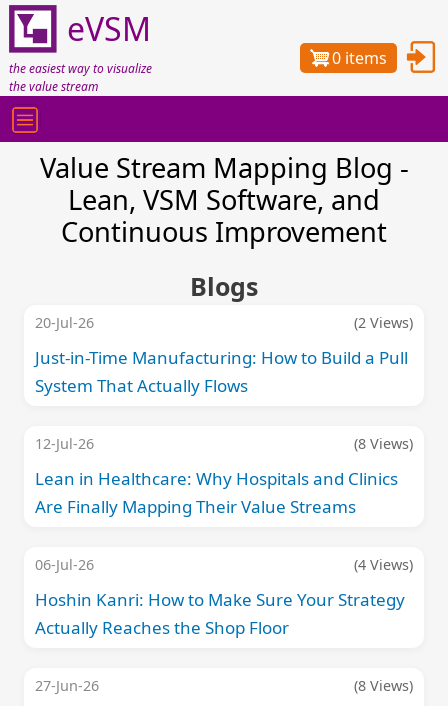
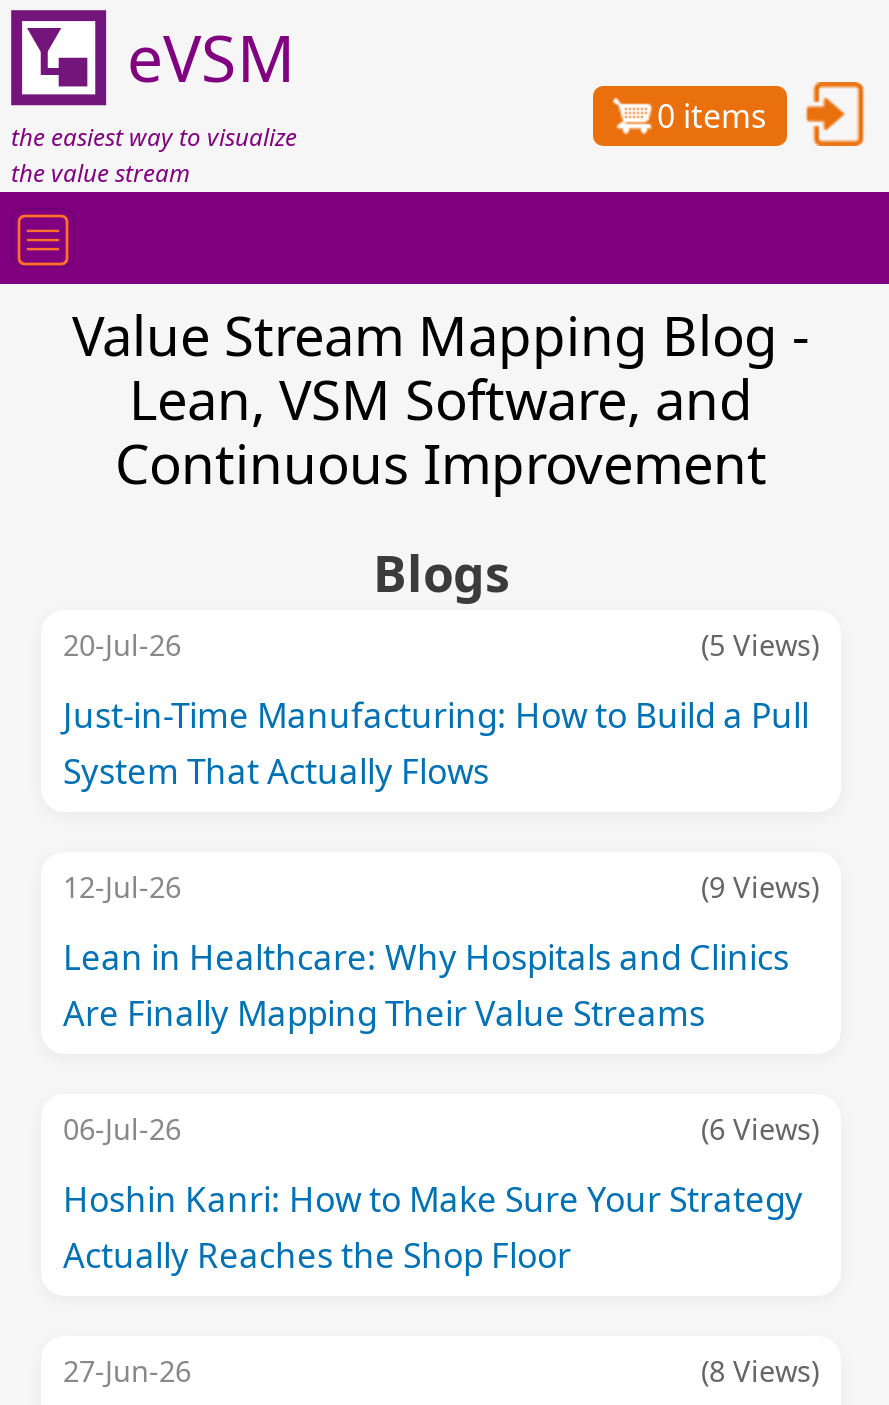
[354,313,413,332] (2 Views) -> [701,626,819,664] (5 Views)
[354,434,413,453] (8 Views) -> [701,868,819,906] (9 Views)
[354,555,413,574] (4 Views) -> [701,1110,819,1148] (6 Views)

